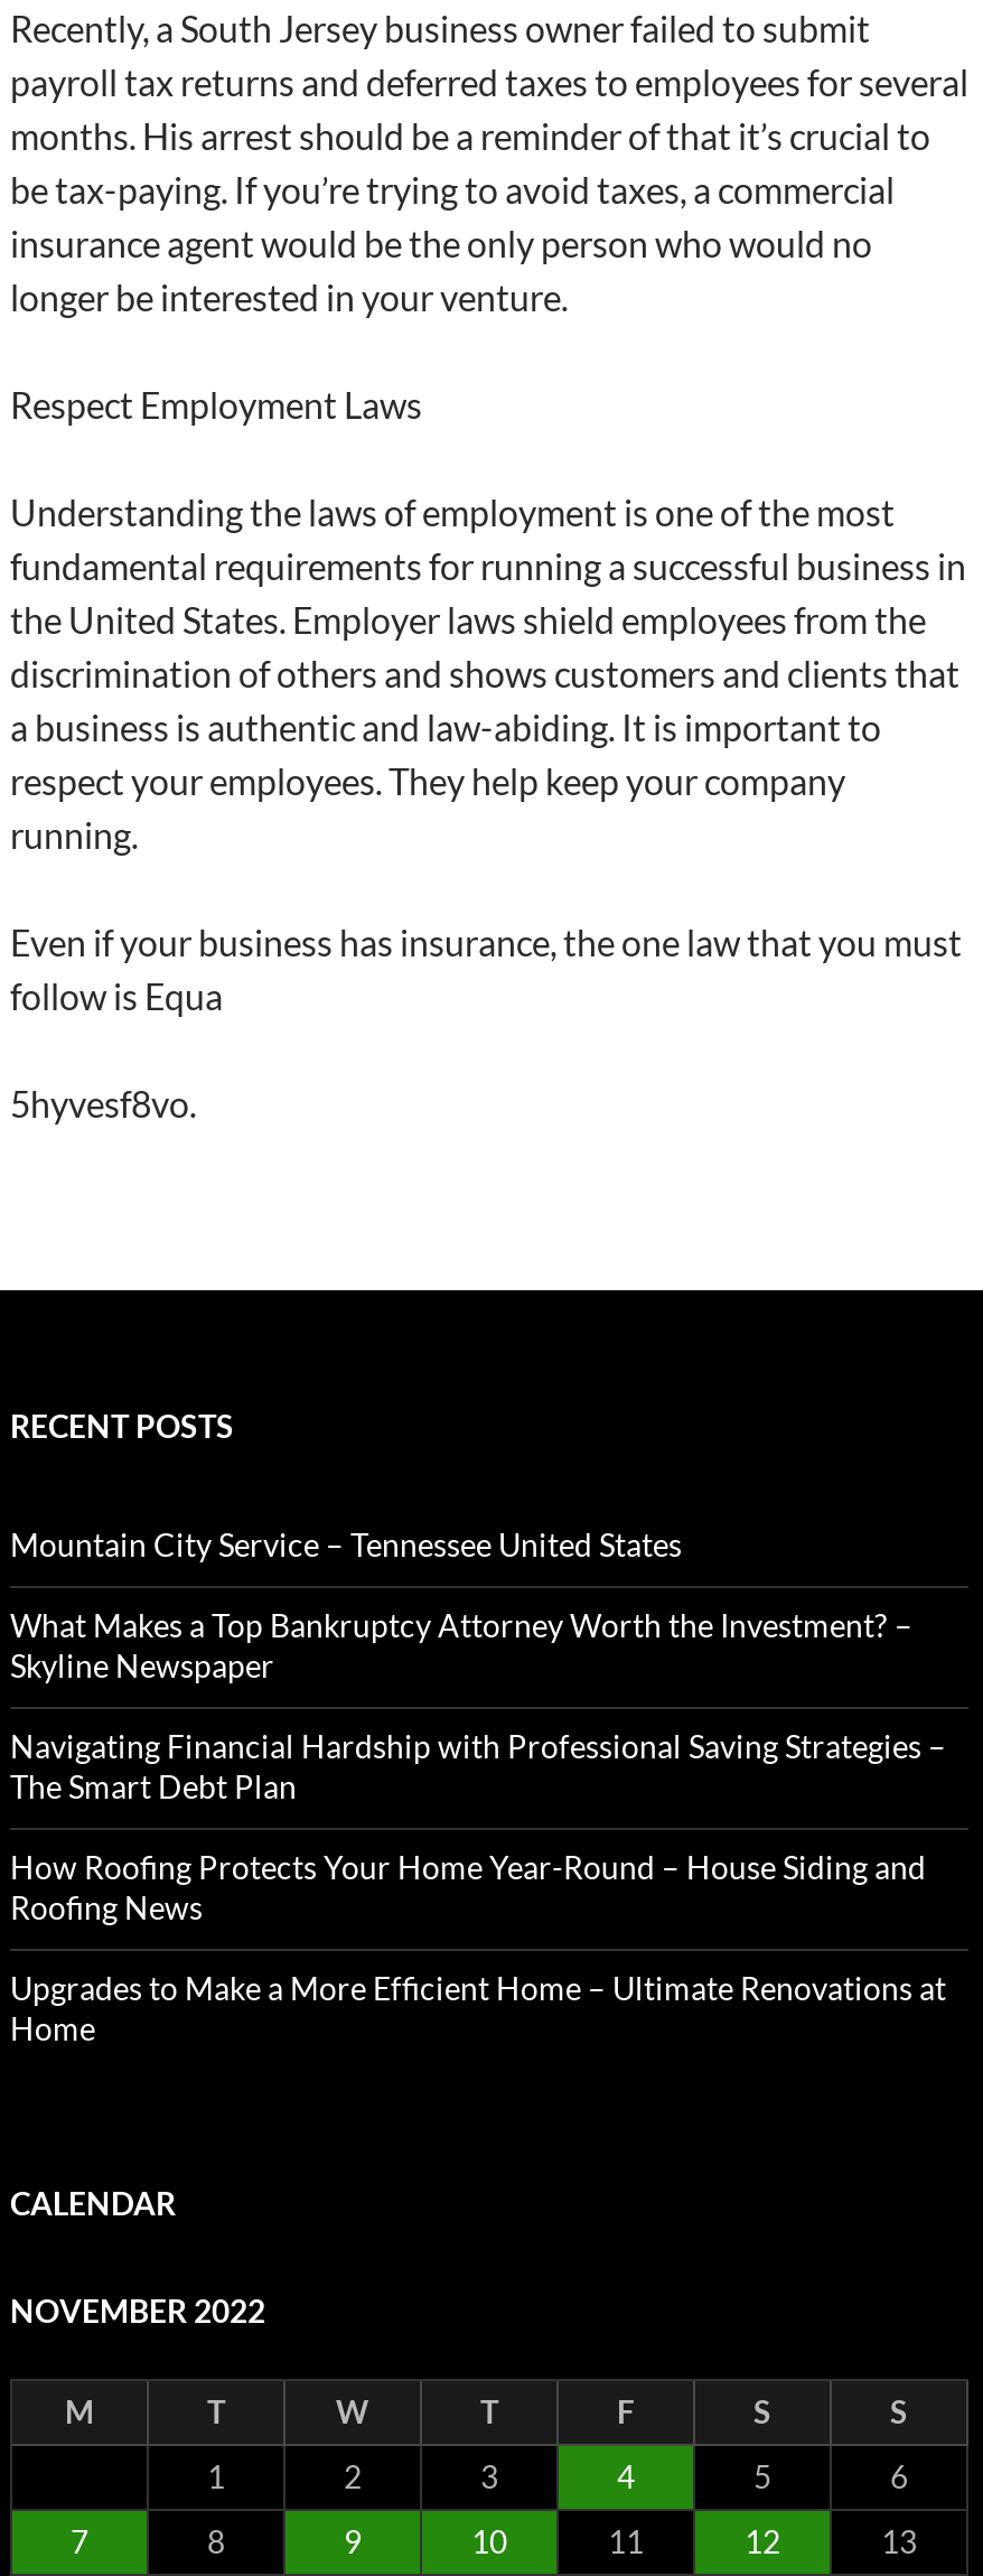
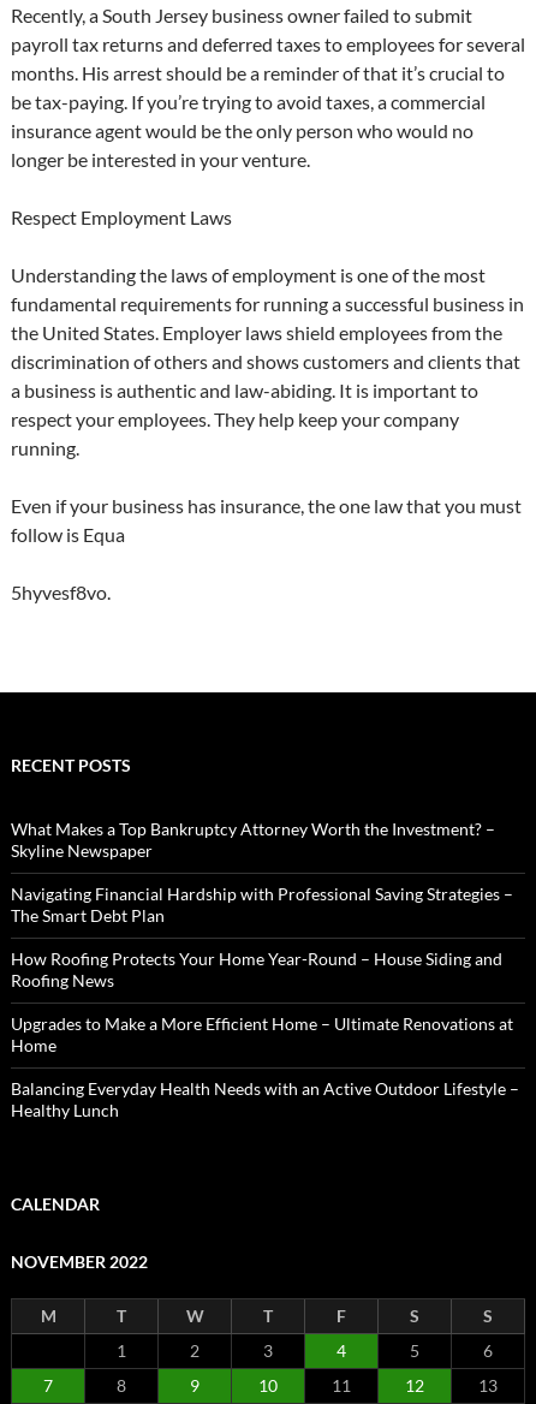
[10,1526,682,1564] Mountain City Service – Tennessee United States -> none
moved [10,1606,946,2048] -> [11,819,513,1056]: What Makes a Top Bankruptcy Attorney Worth the Investment? – | Skyline Newspaper | Navigating Financial Hardship with Professional Saving Strategies – | The Smart Debt Plan | How Roofing Protects Your Home Year-Round – House Siding and | Roofing News | Upgrades to Make a More Efficient Home – Ultimate Renovations at | Home
none -> [11,1078,519,1120] Balancing Everyday Health Needs with an Active Outdoor Lifestyle – | Healthy Lunch

